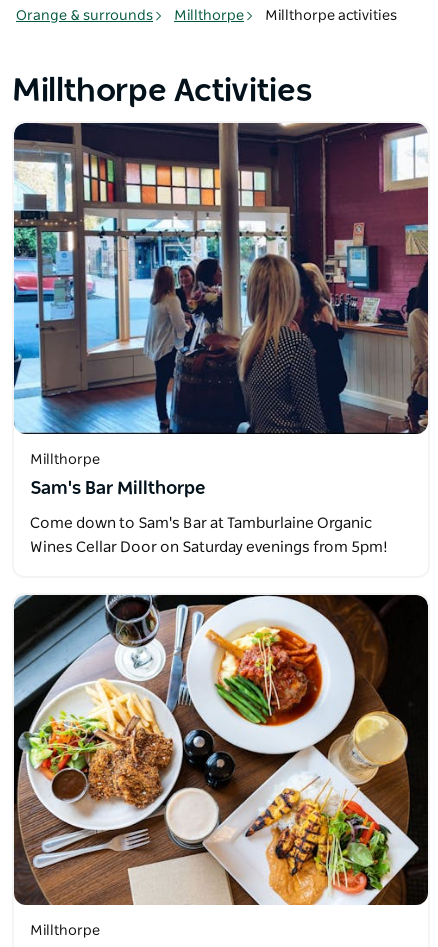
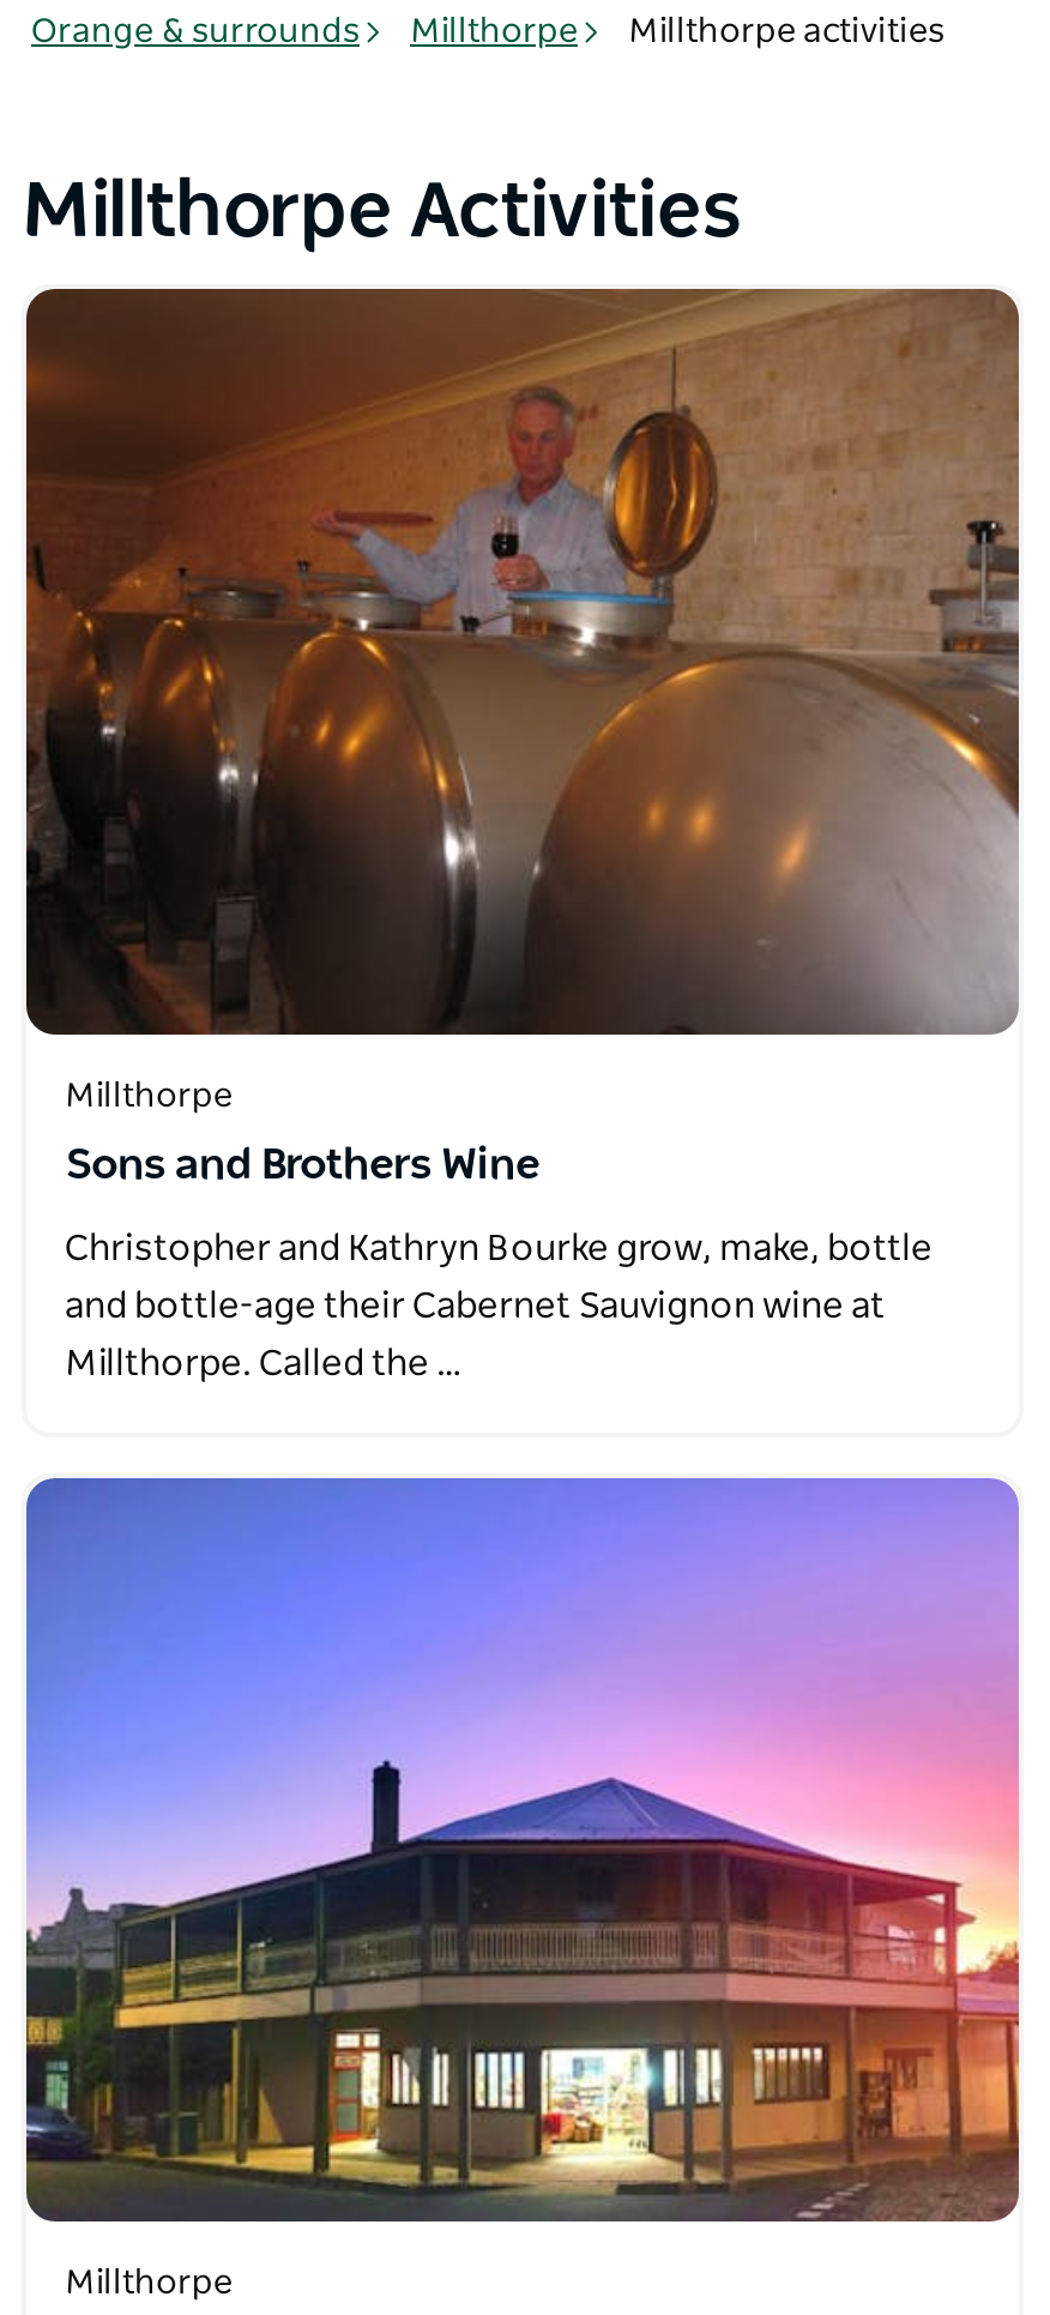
[13,122,429,434] [image] -> [24,287,1021,1037] [image]
[30,479,388,554] Sam's Bar Millthorpe | Come down to Sam's Bar at Tamburlaine Organic | Wines Cellar Door on Saturday evenings from 5pm! -> [65,1144,933,1381] Sons and Brothers Wine | Christopher and Kathryn Bourke grow, make, bottle | and bottle-age their Cabernet Sauvignon wine at | Millthorpe. Called the …
[13,594,429,906] [image] -> [24,1476,1021,2224] [image]

